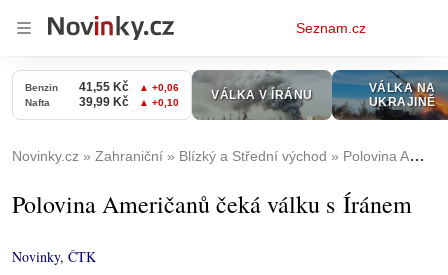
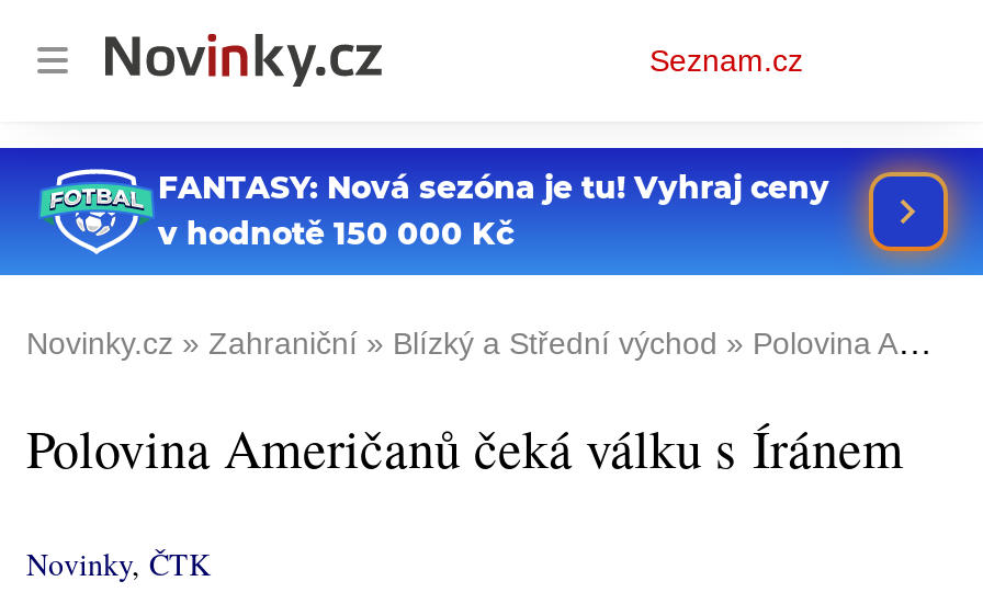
[3,68,445,125] [image] -> [7,146,976,277] [image]

